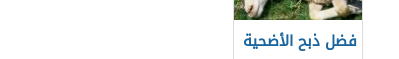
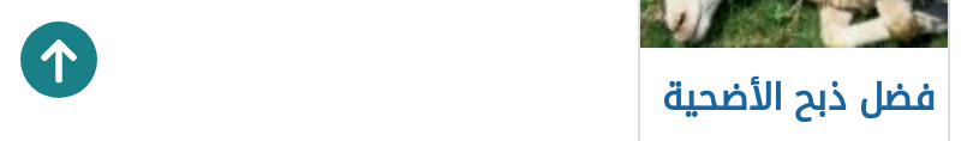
none -> [18,19,100,100] [image]

